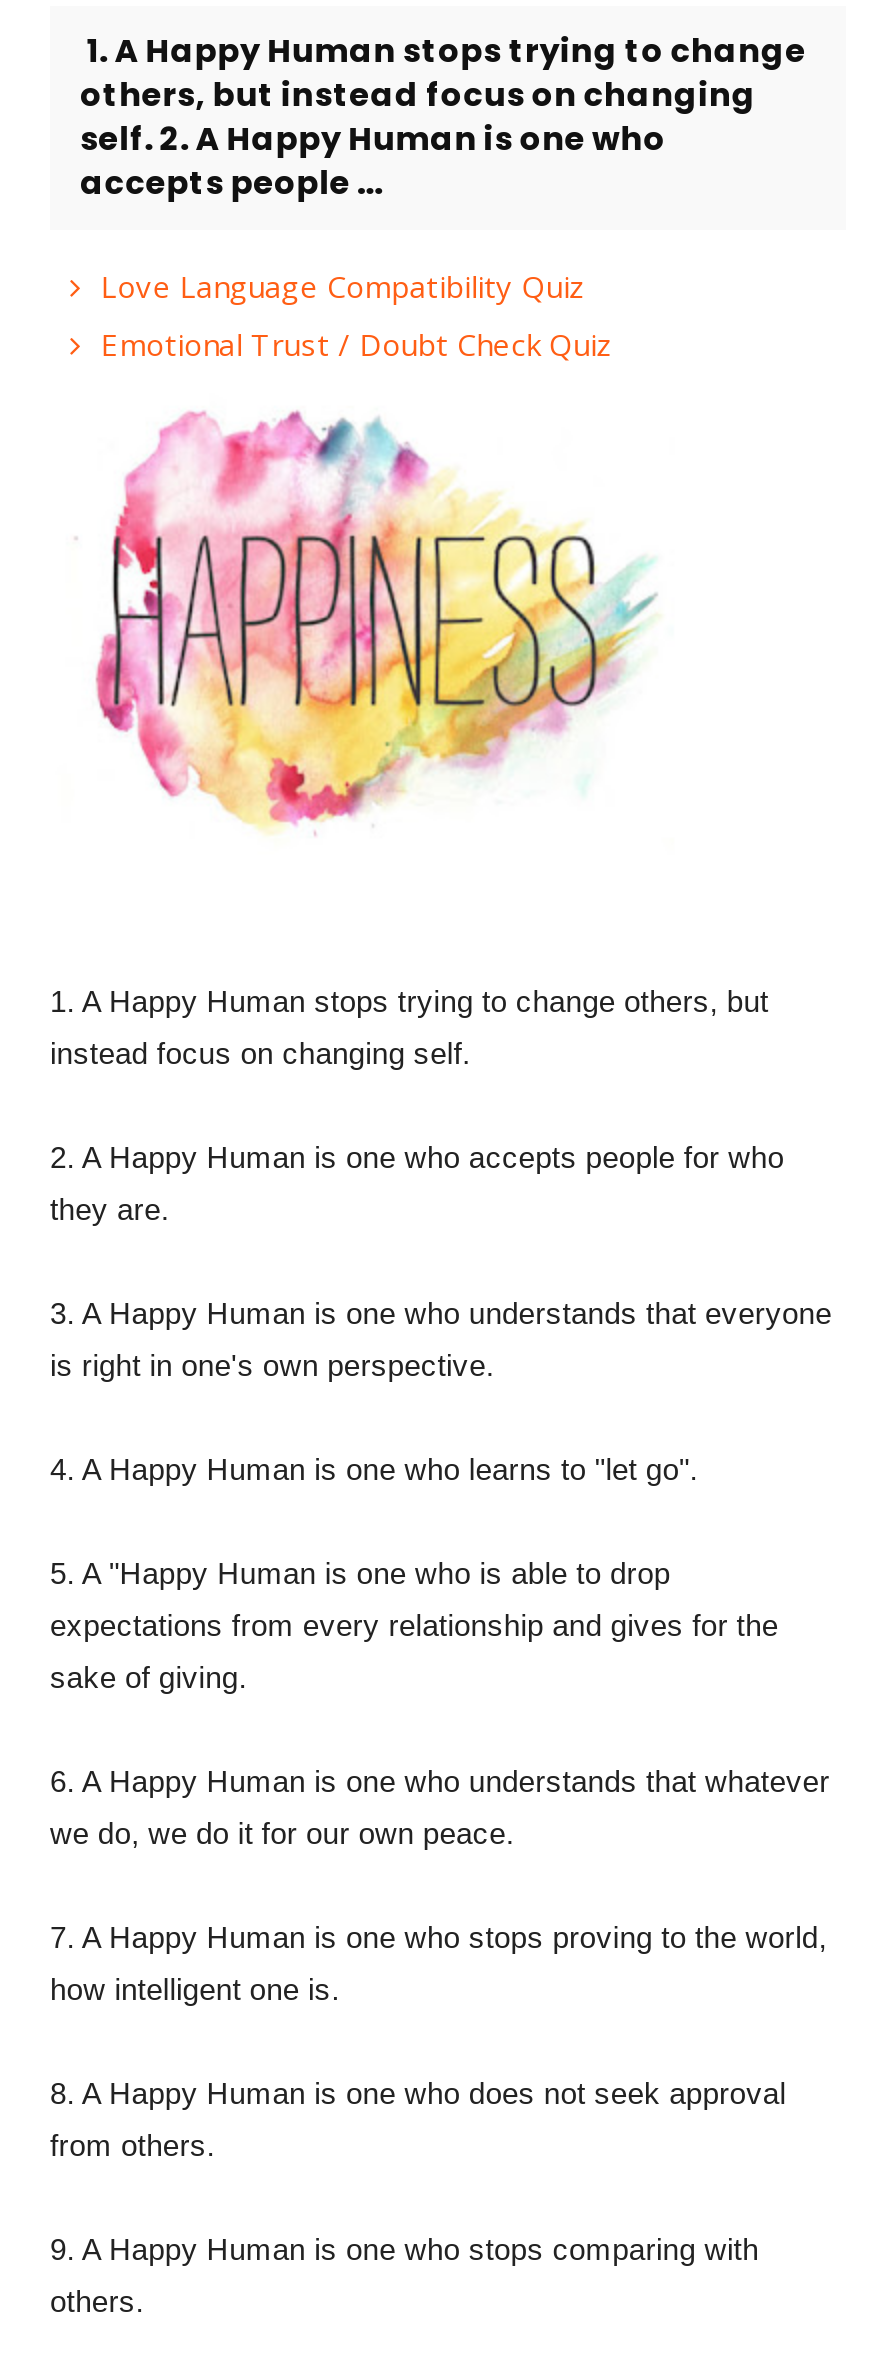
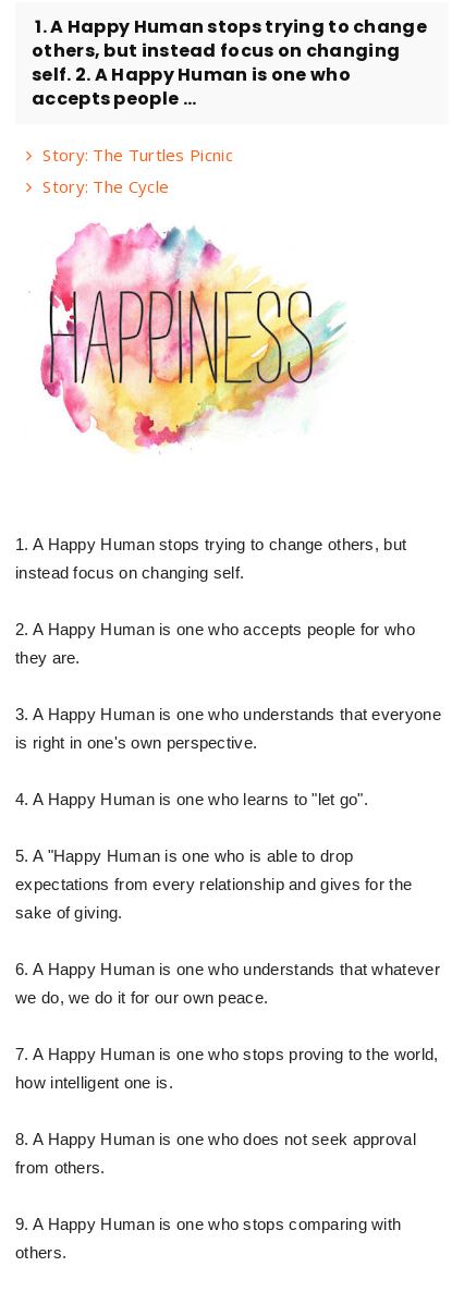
[101,266,613,364] Love Language Compatibility Quiz | Emotional Trust / Doubt Check Quiz -> [43,144,233,197] Story: The Turtles Picnic | Story: The Cycle

